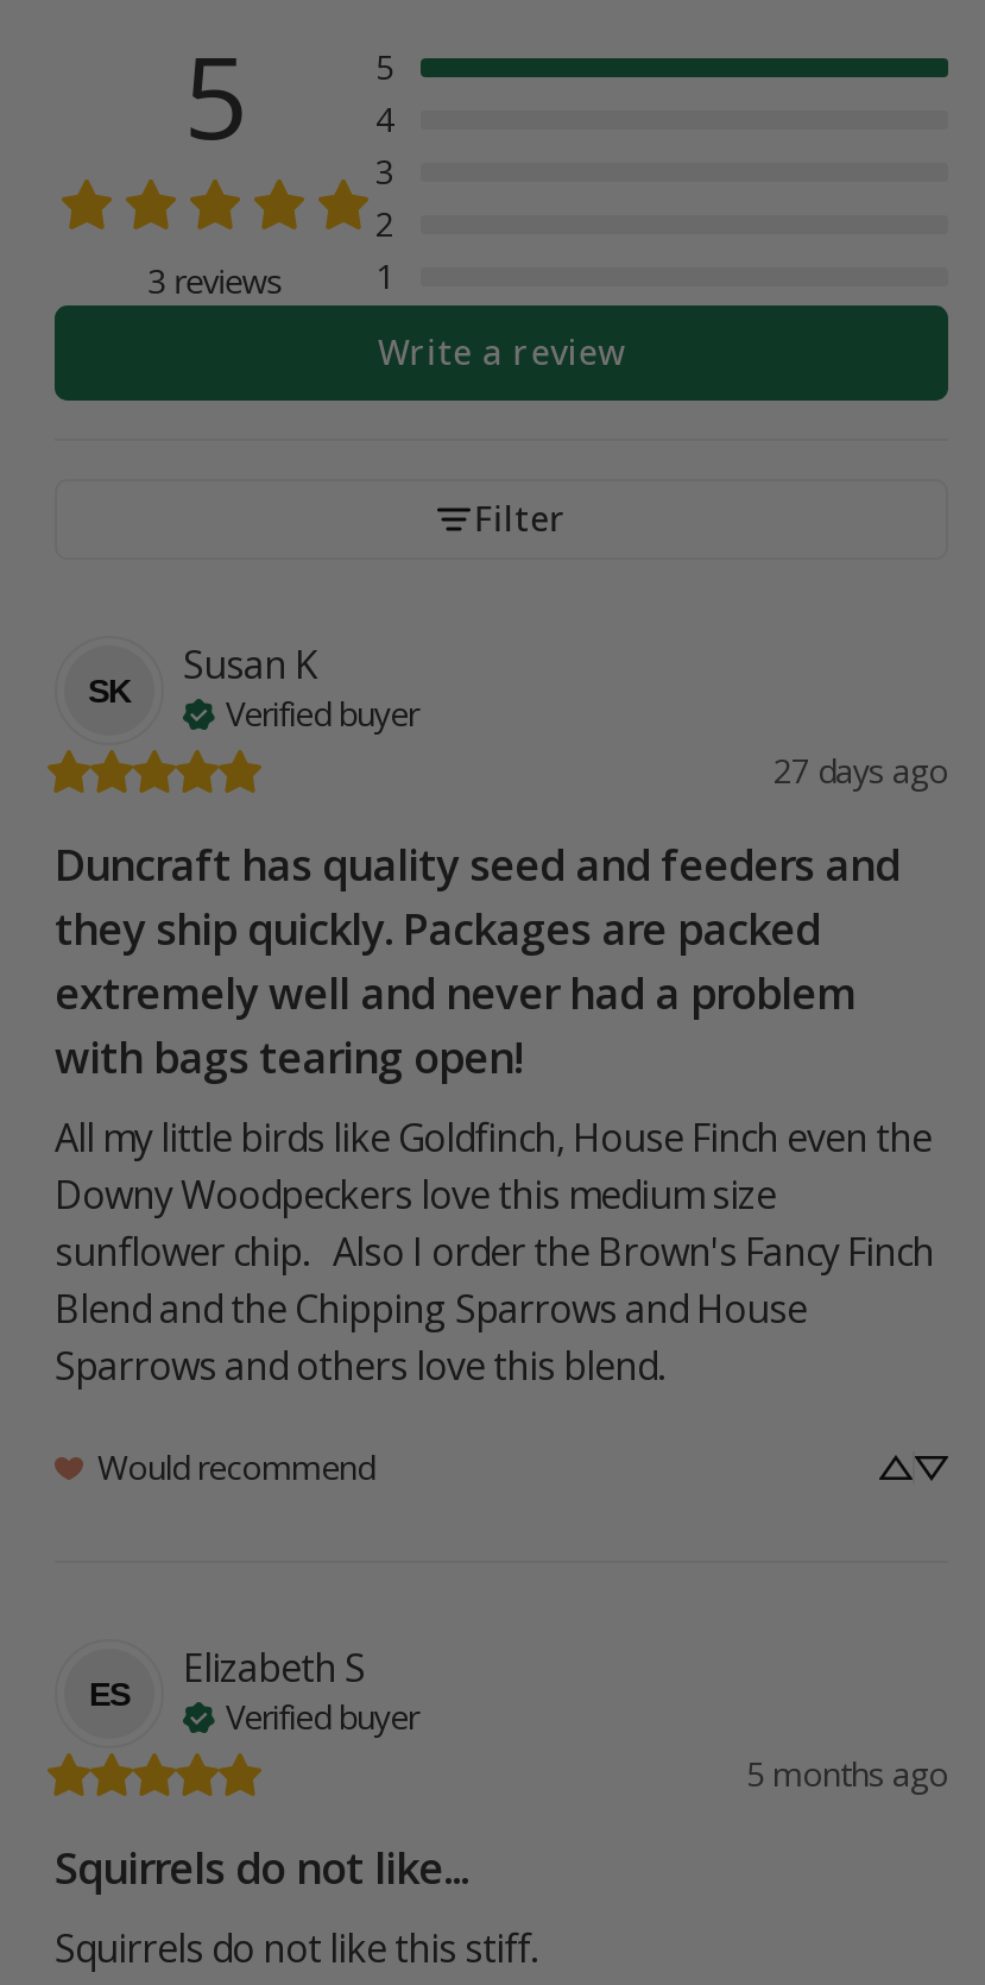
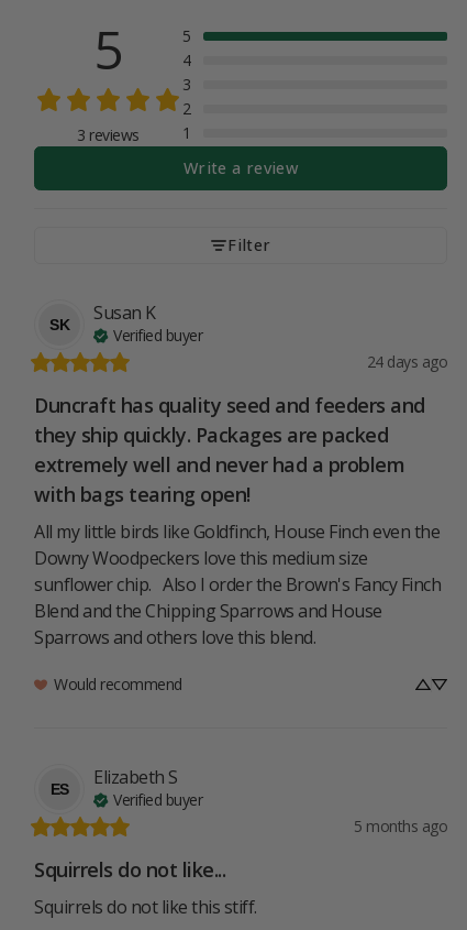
[774,748,948,793] 27 days ago -> [366,351,447,372] 24 days ago

